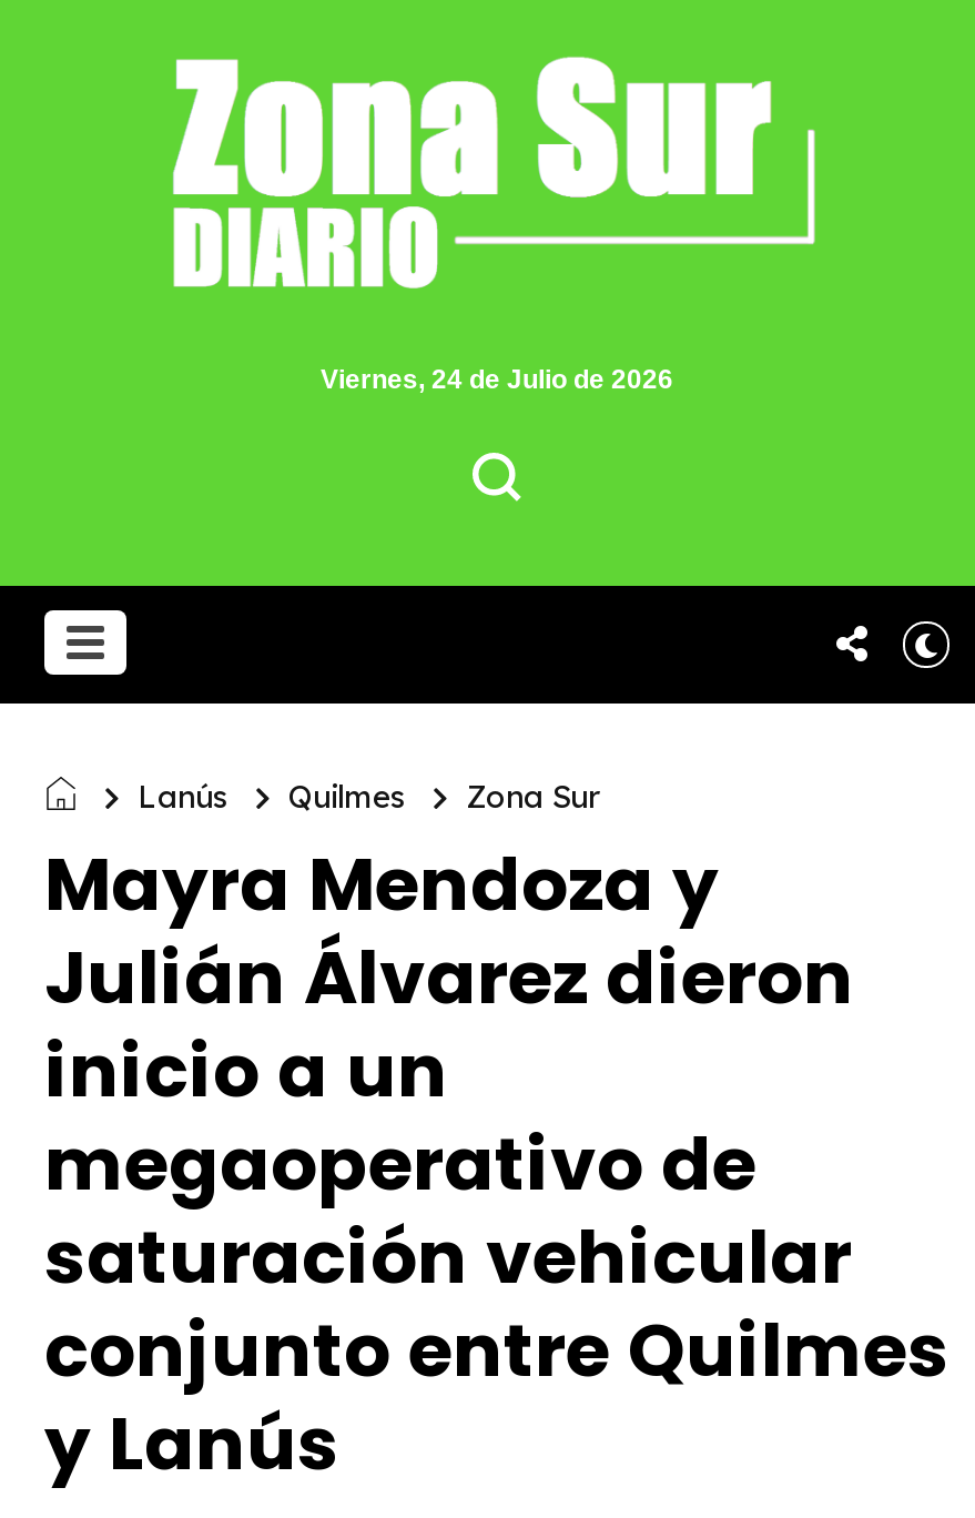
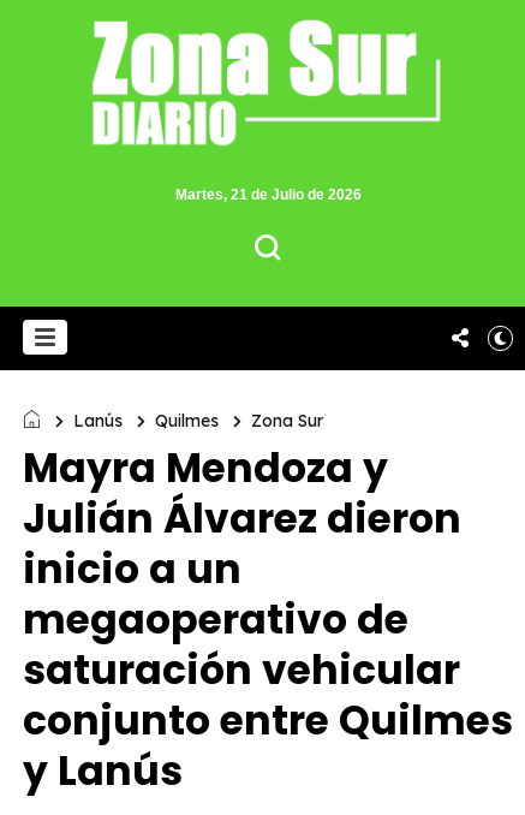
[321,364,673,395] Viernes, 24 de Julio de 2026 -> [175,186,361,203] Martes, 21 de Julio de 2026

